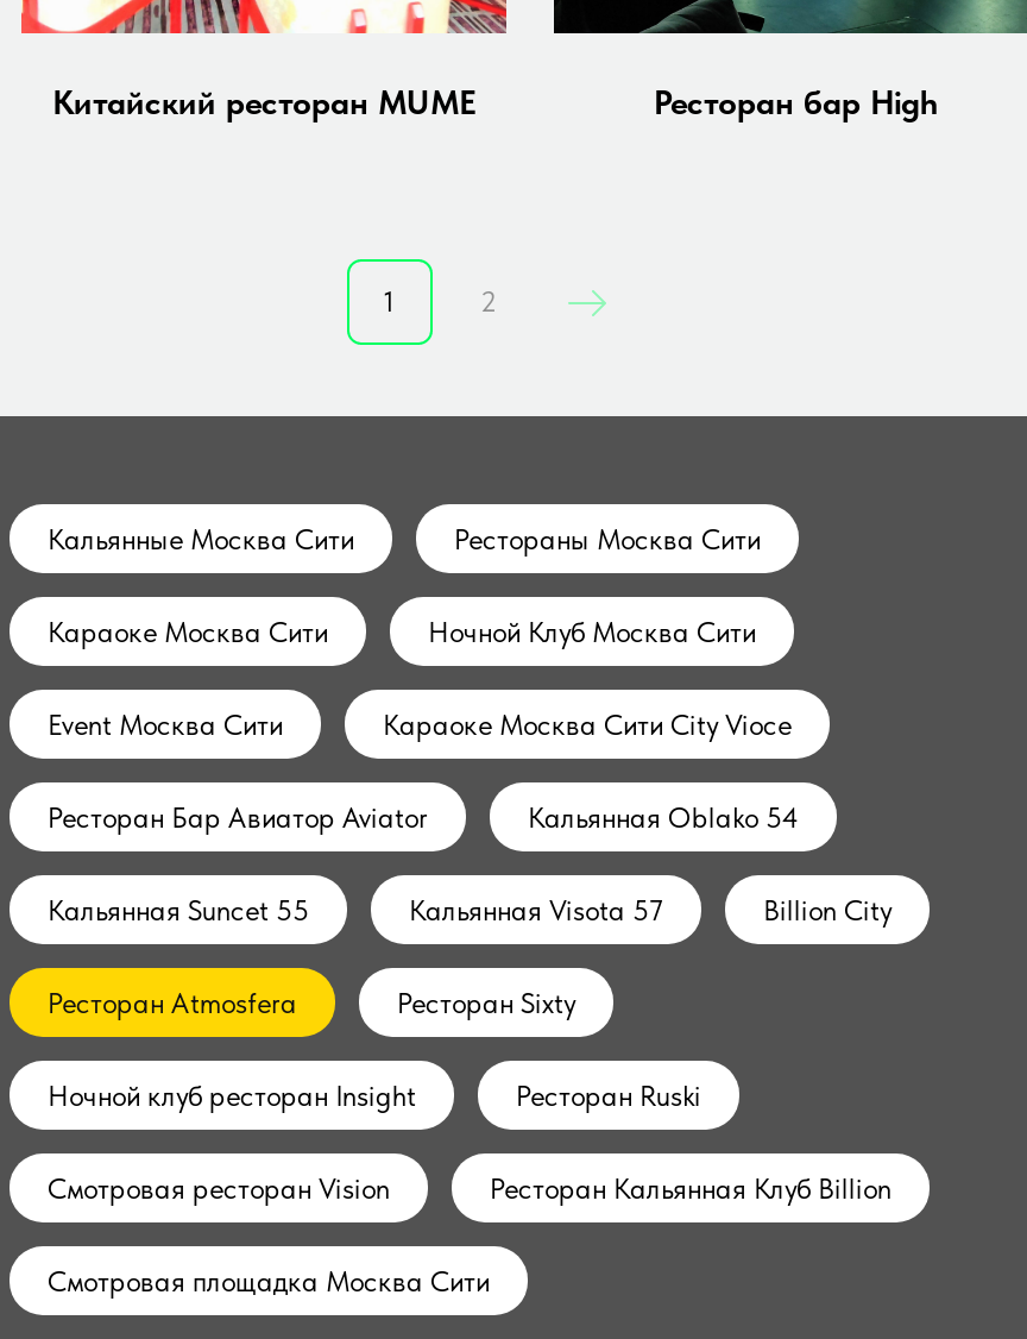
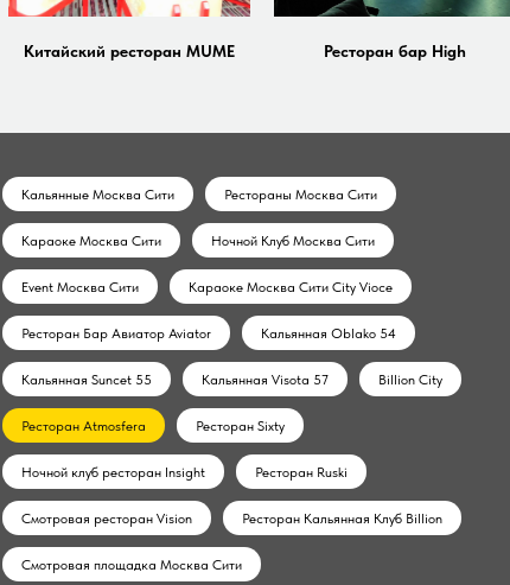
[383,285,497,318] 1 | 2 -> none

